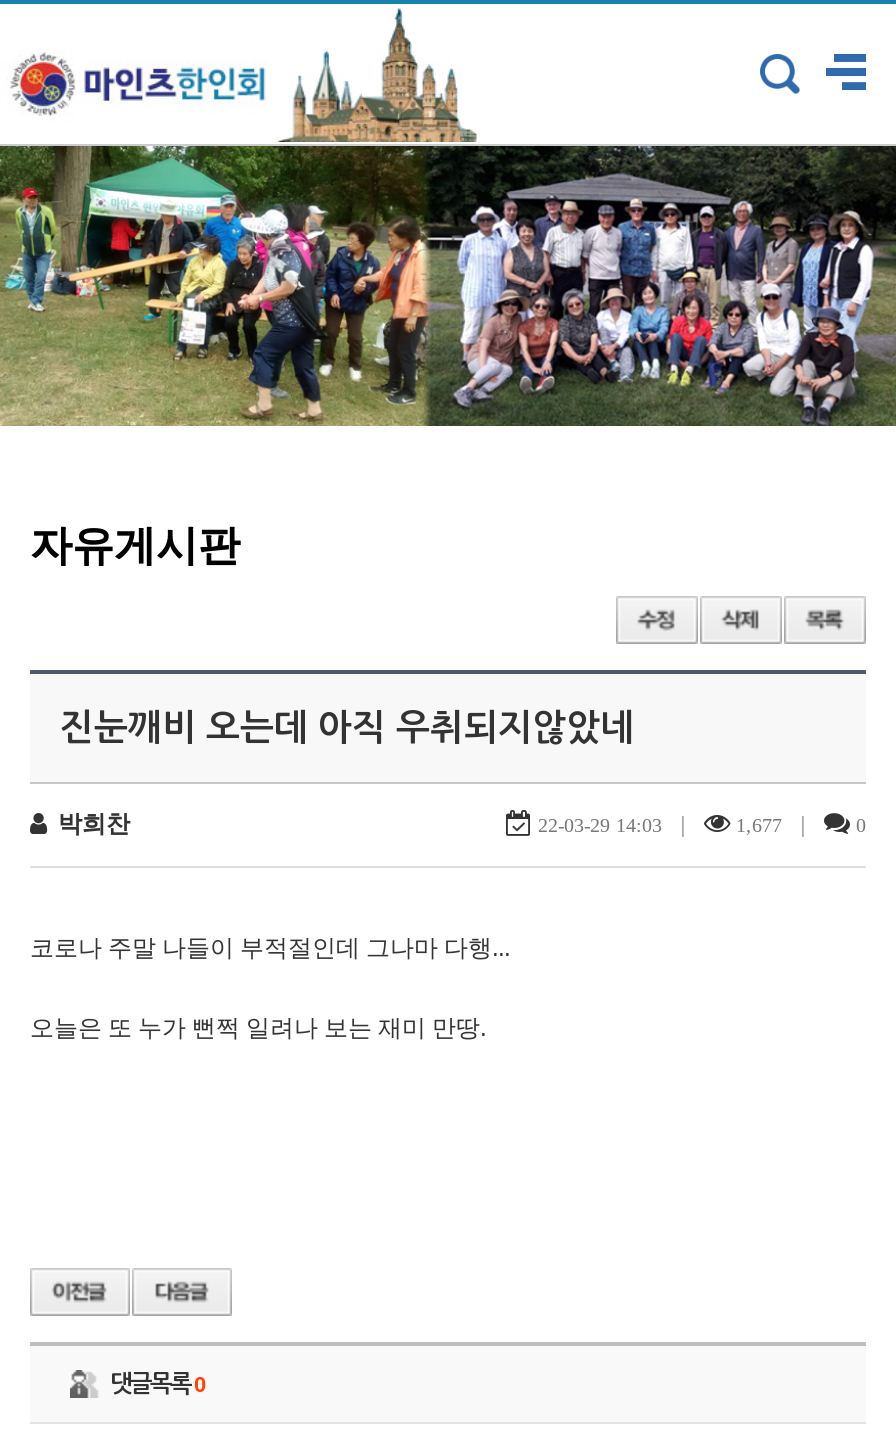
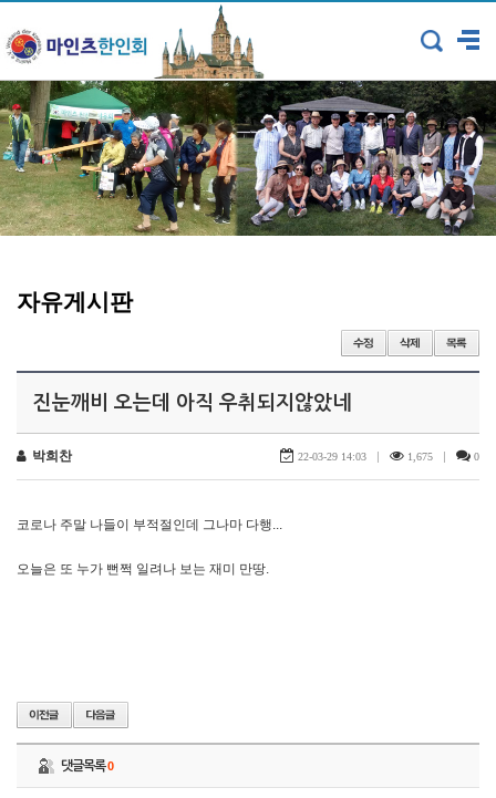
[736,815,782,837] 1,677 -> [407,451,433,463] 1,675

